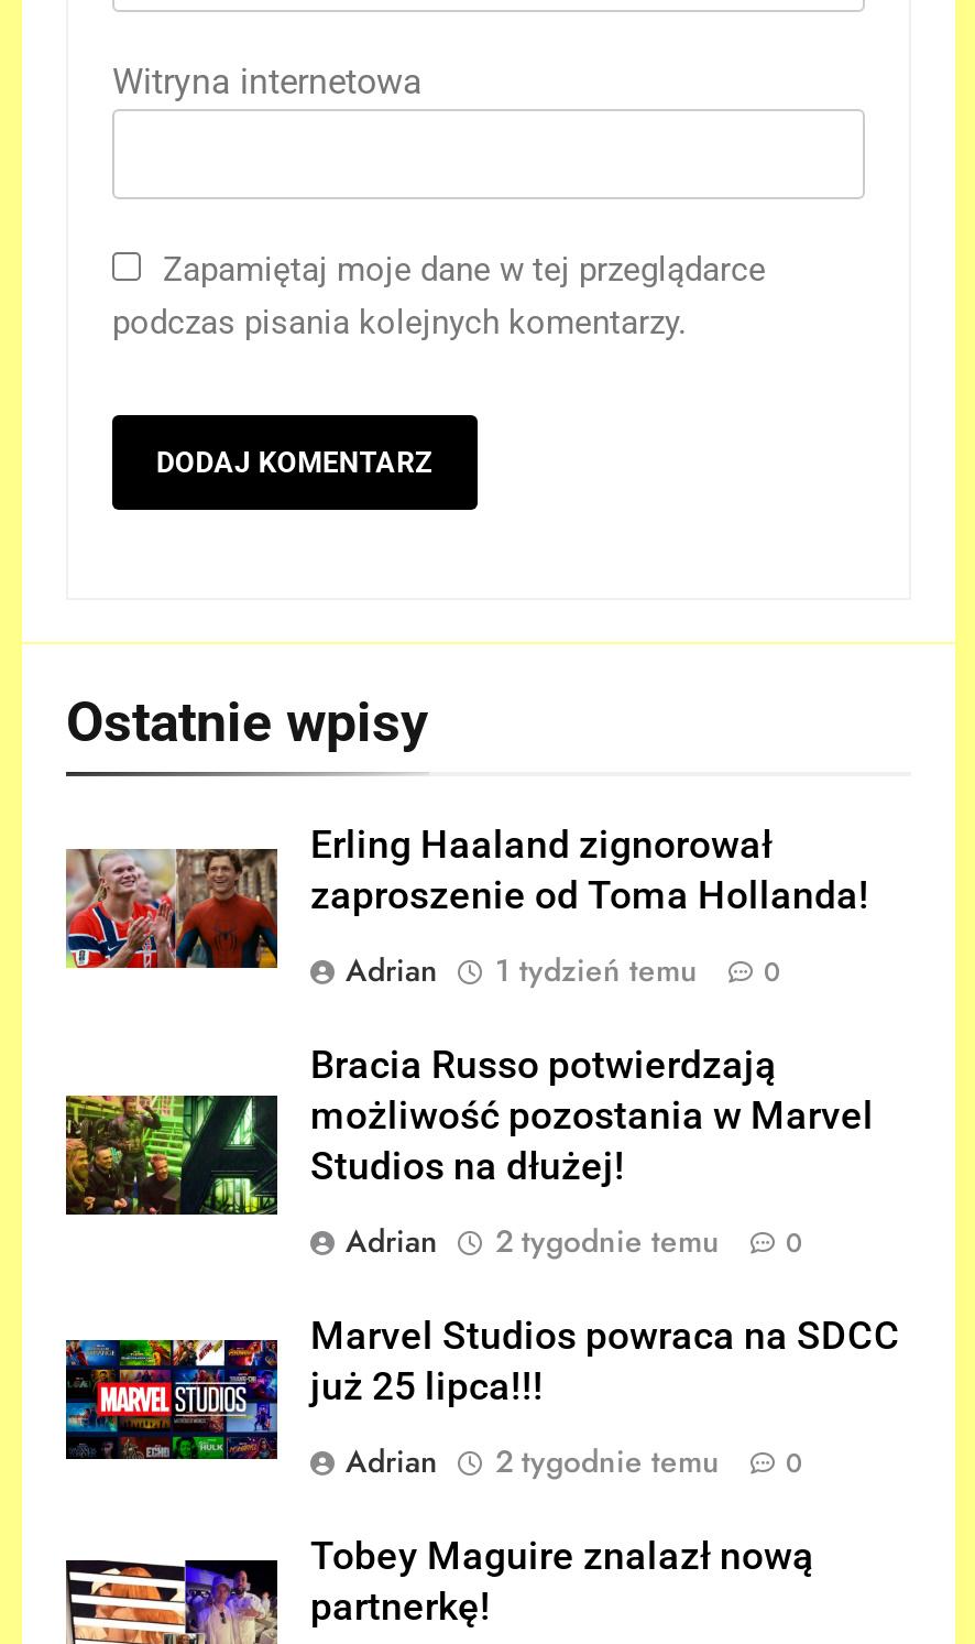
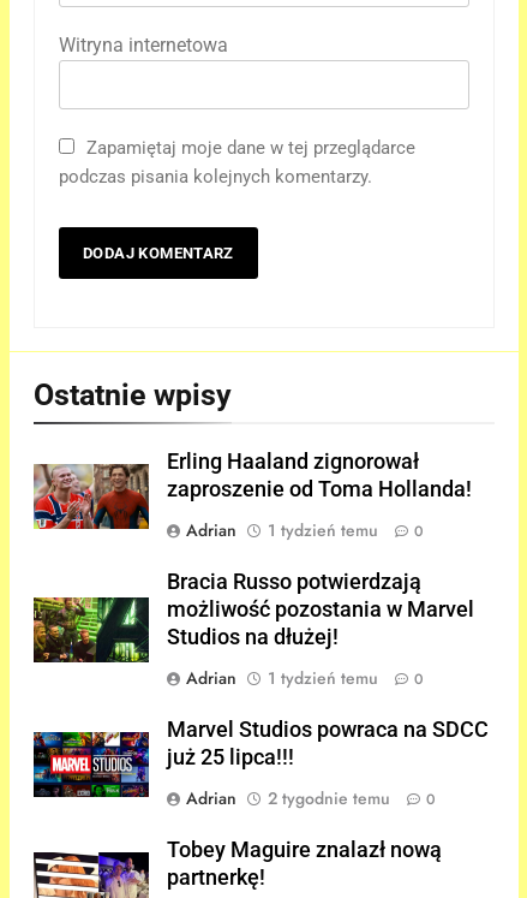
[495,1219,720,1263] 2 tygodnie temu -> [268,666,378,690] 1 tydzień temu

